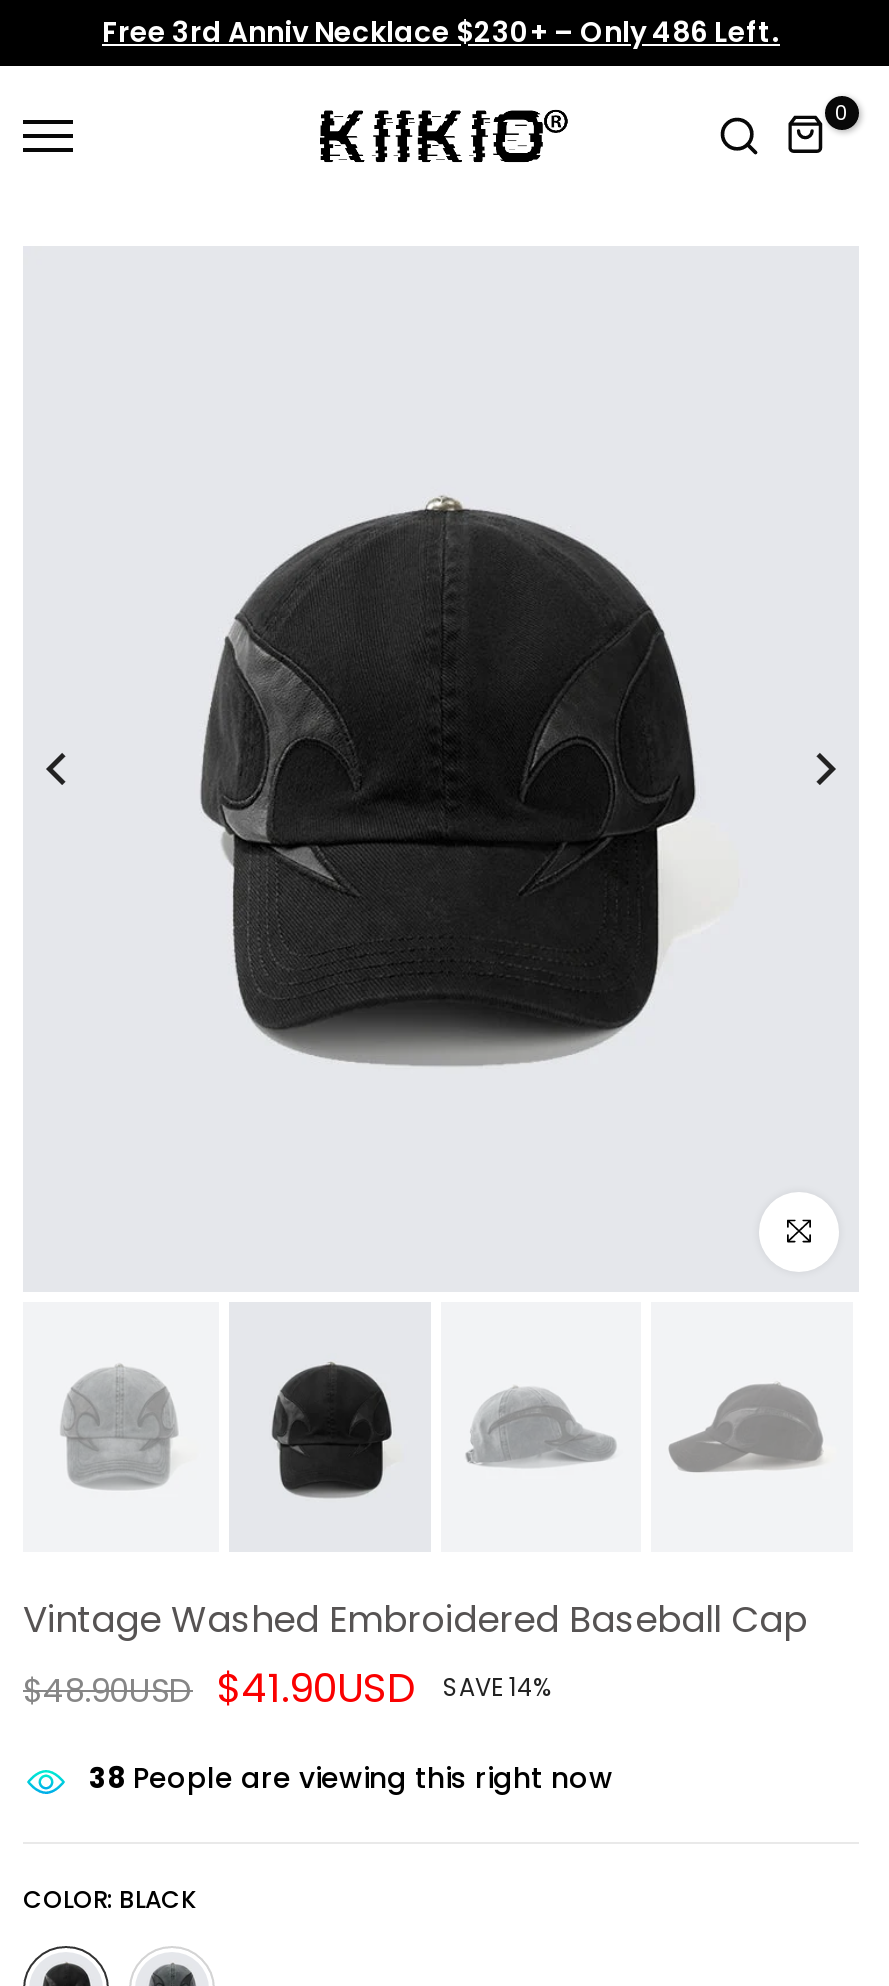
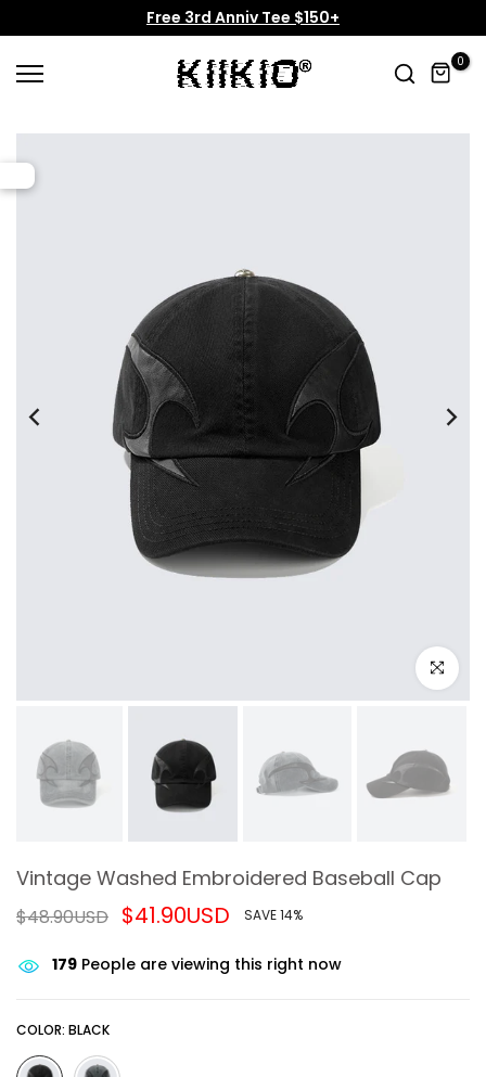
[102,12,780,52] Free 3rd Anniv Necklace $230+ – Only 486 Left. -> [146,7,340,28] Free 3rd Anniv Tee $150+
[89,1759,613,1799] 38 People are viewing this right now -> [52,954,342,975] 179 People are viewing this right now

